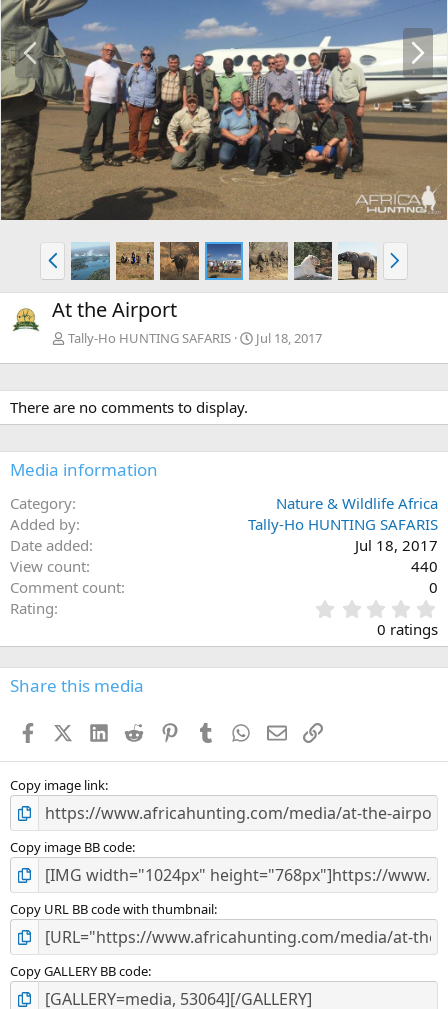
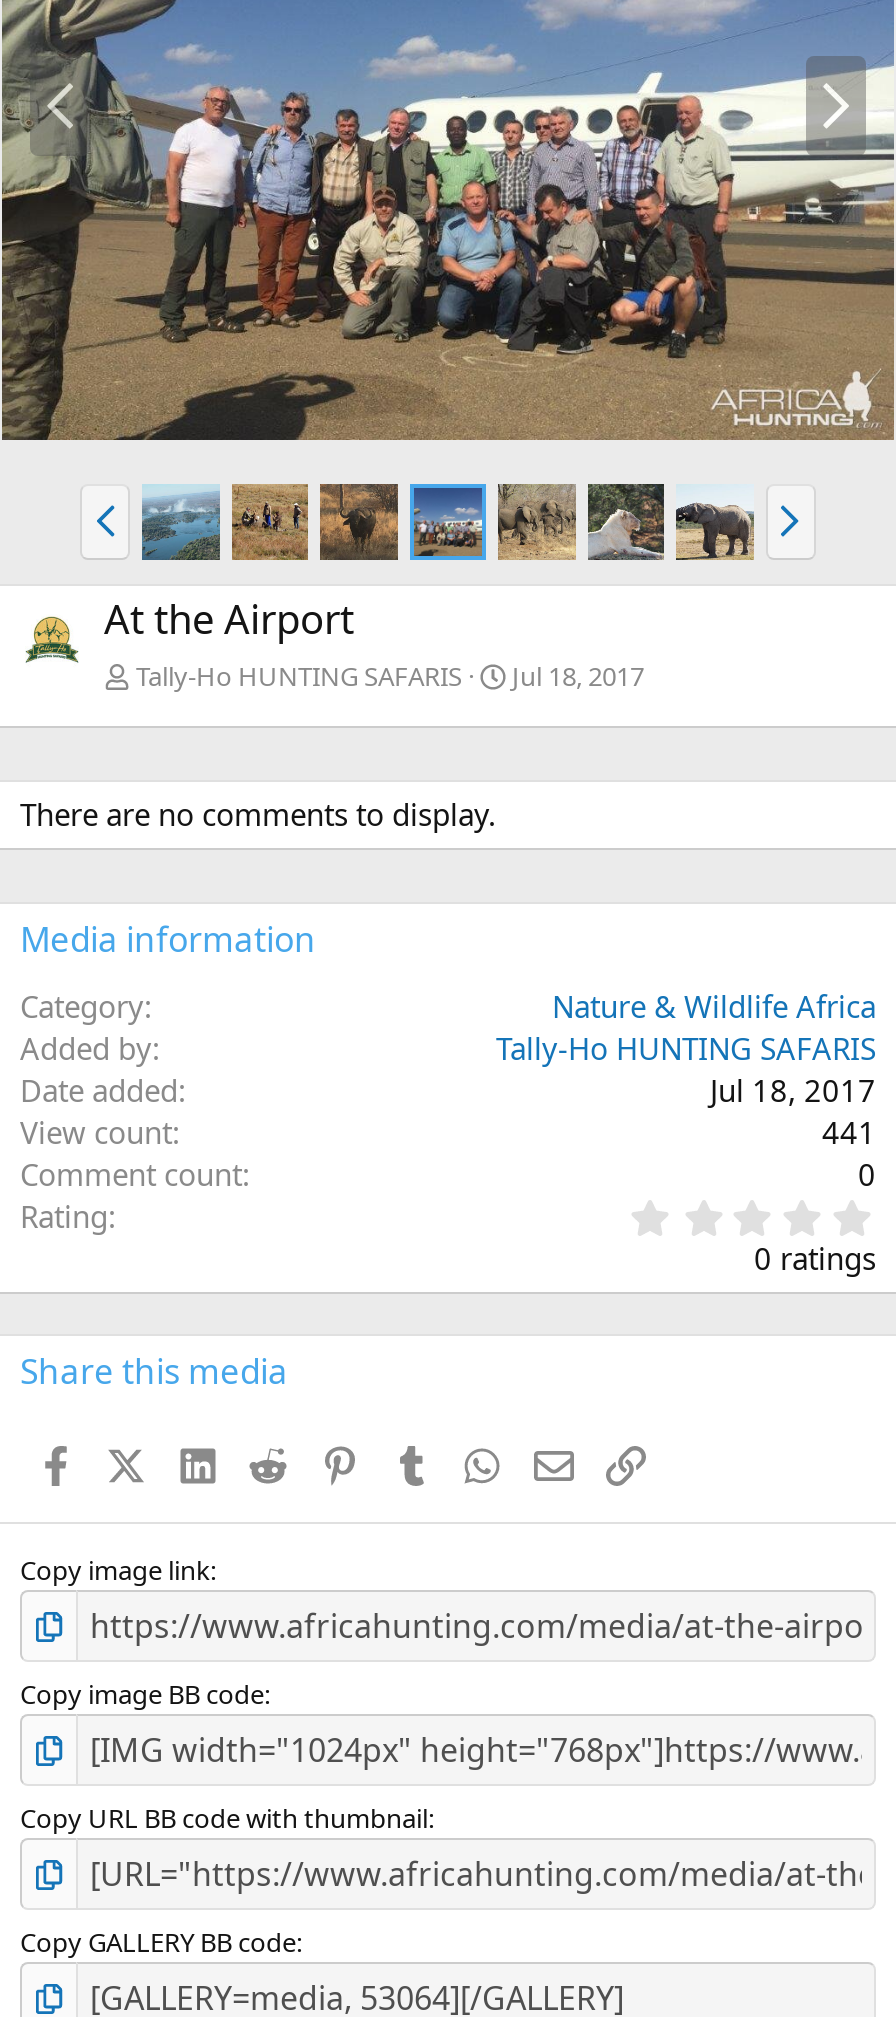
[411,556,438,576] 440 -> [822,1113,876,1153] 441

